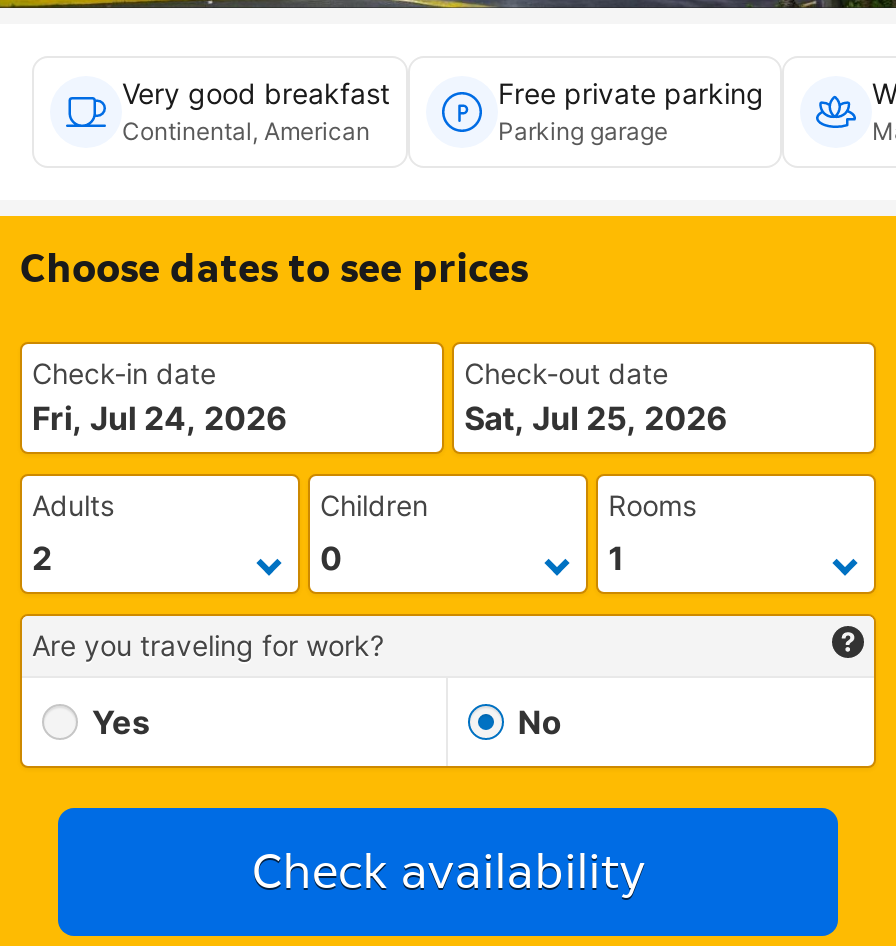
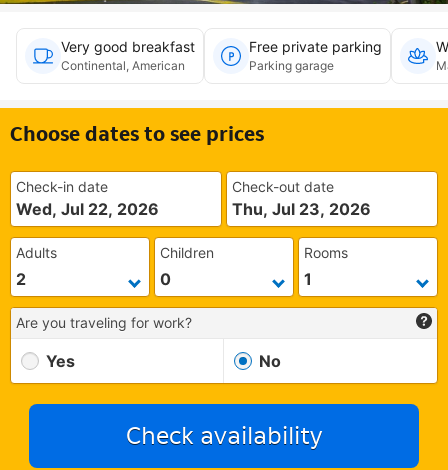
[32,398,288,438] Fri, Jul 24, 2026 -> [16,199,159,219] Wed, Jul 22, 2026
[464,398,728,438] Sat, Jul 25, 2026 -> [232,199,371,219] Thu, Jul 23, 2026

